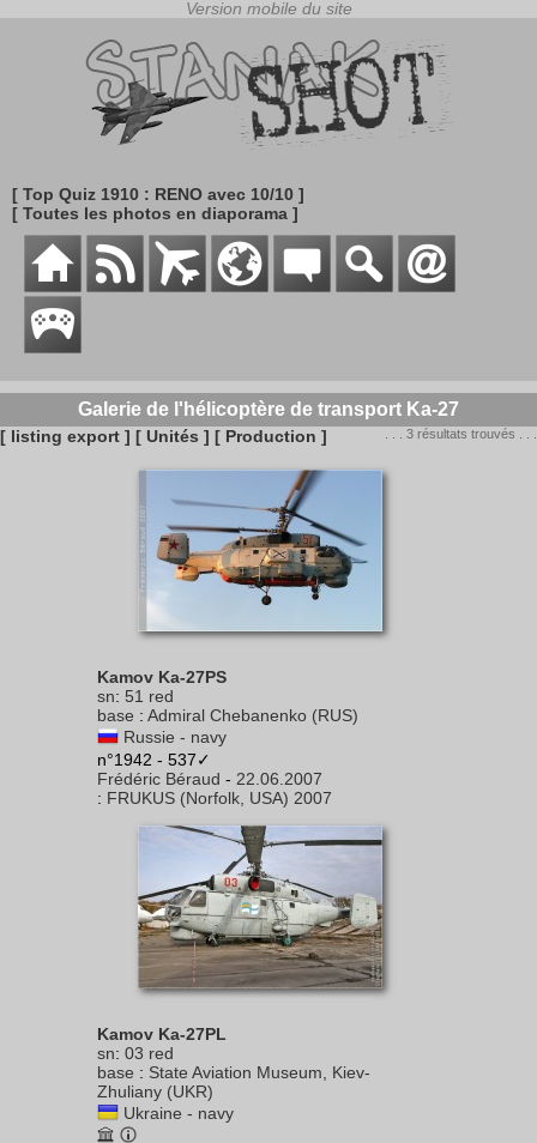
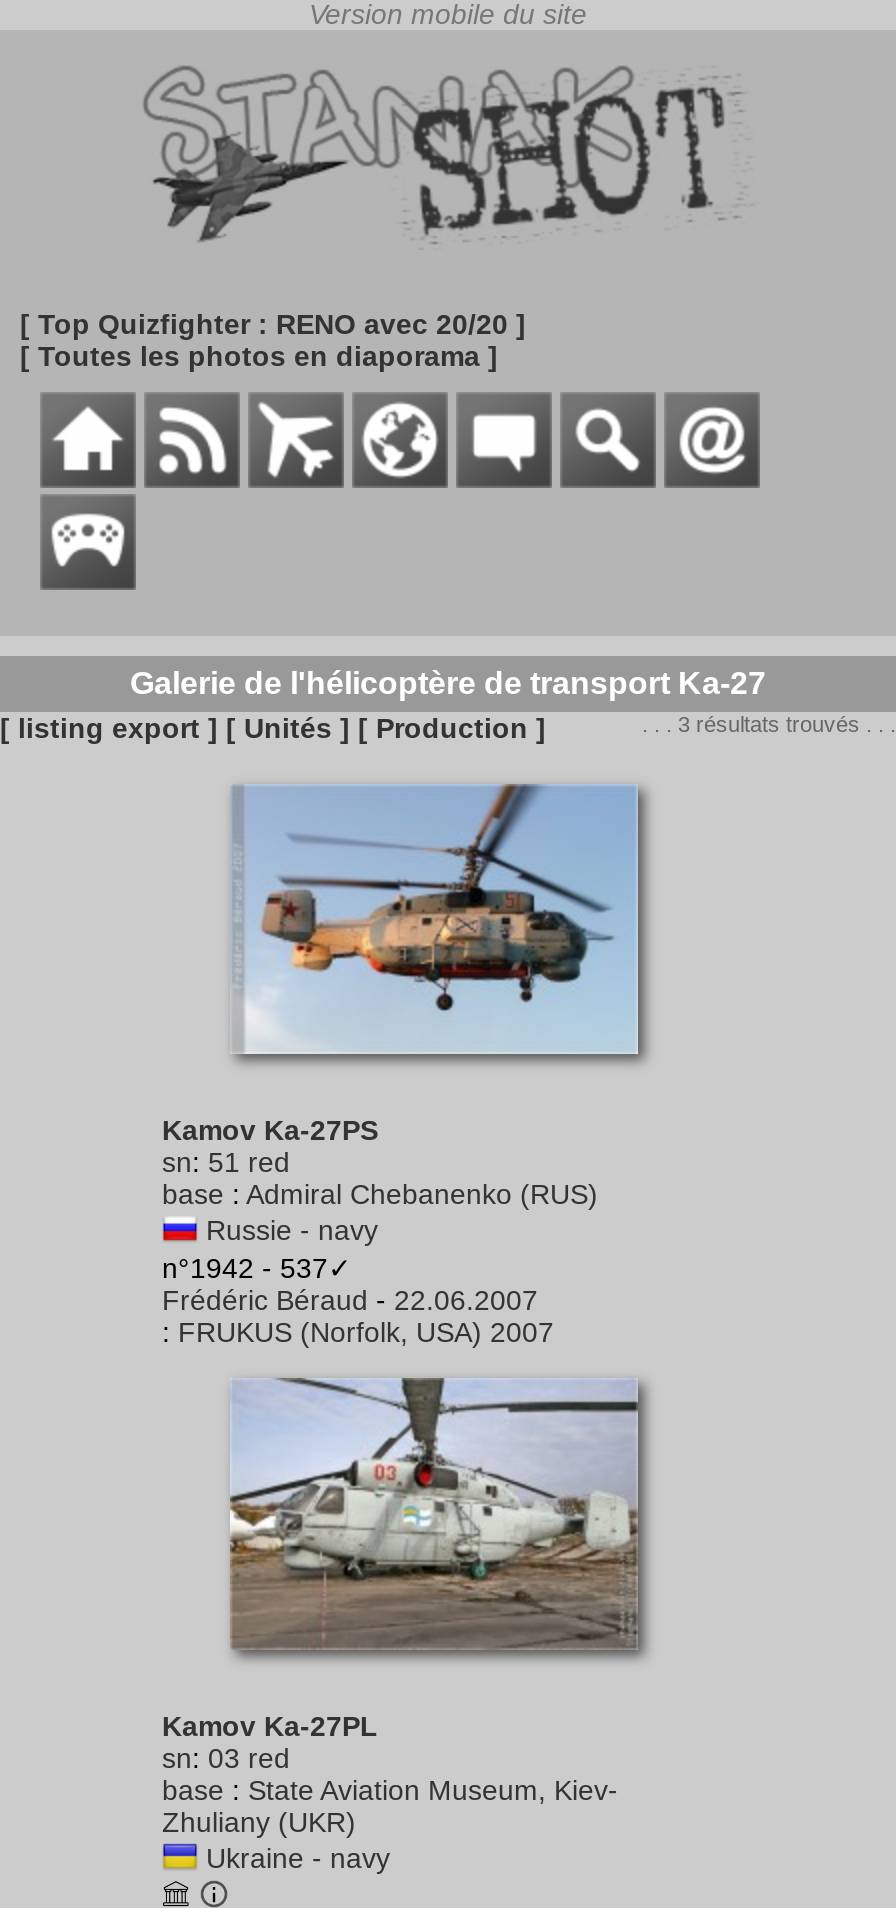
[12,185,304,204] [ Top Quiz 1910 : RENO avec 10/10 ] -> [20,308,526,340] [ Top Quizfighter : RENO avec 20/20 ]

